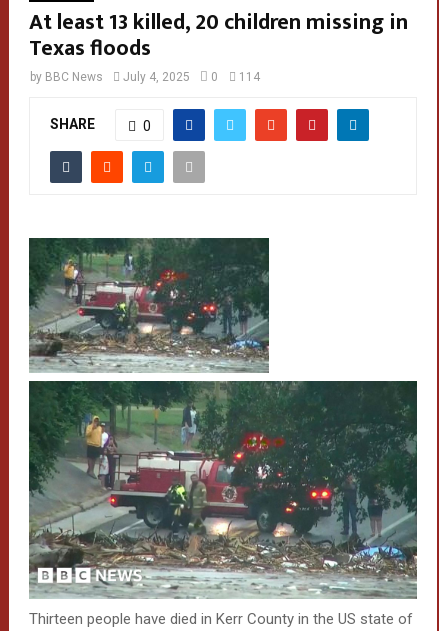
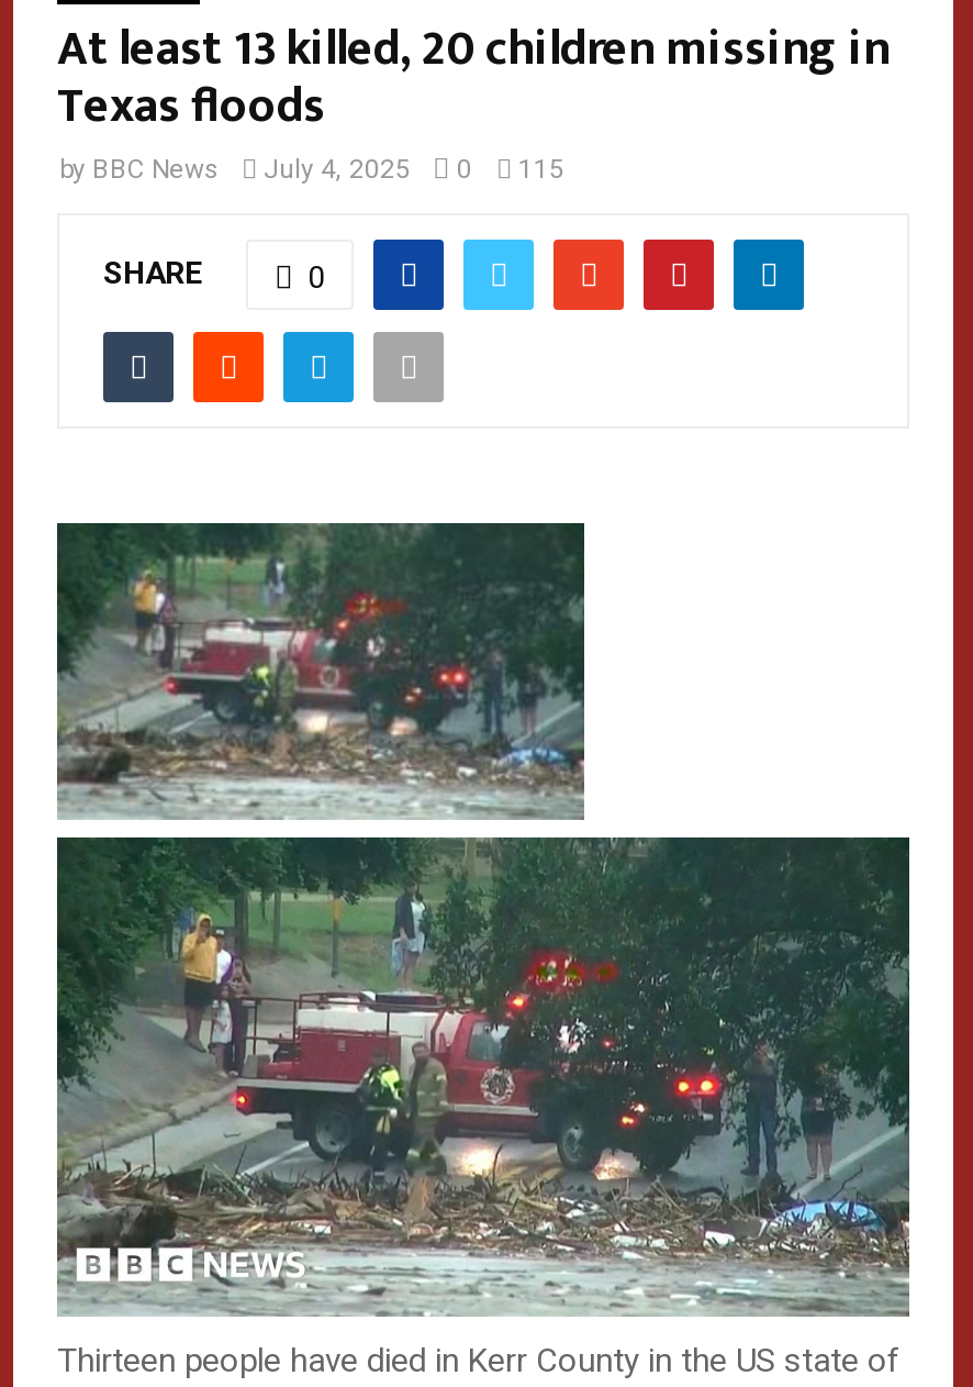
[30,70,260,84] by BBC News July 4, 2025 0 114 -> [59,154,564,185] by BBC News July 4, 2025 0 115

